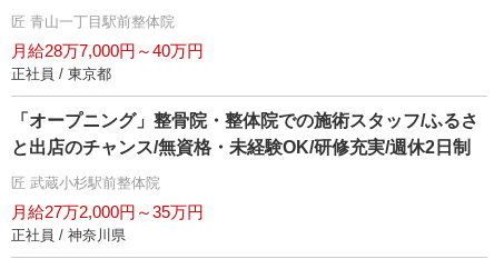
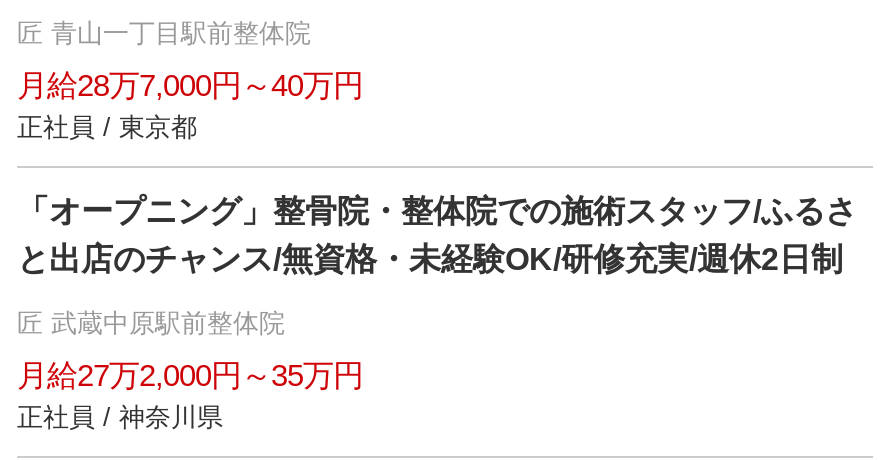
[11,175,160,191] 匠 武蔵小杉駅前整体院 -> [17,308,285,338] 匠 武蔵中原駅前整体院

